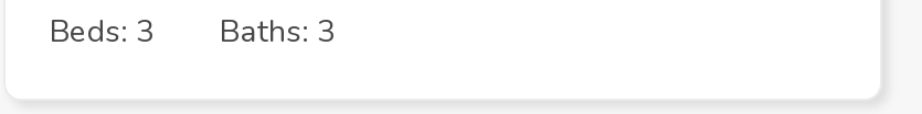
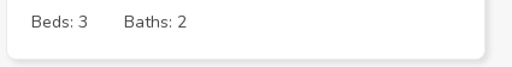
[50,11,335,52] Beds: 3 Baths: 3 -> [31,11,187,33] Beds: 3 Baths: 2

